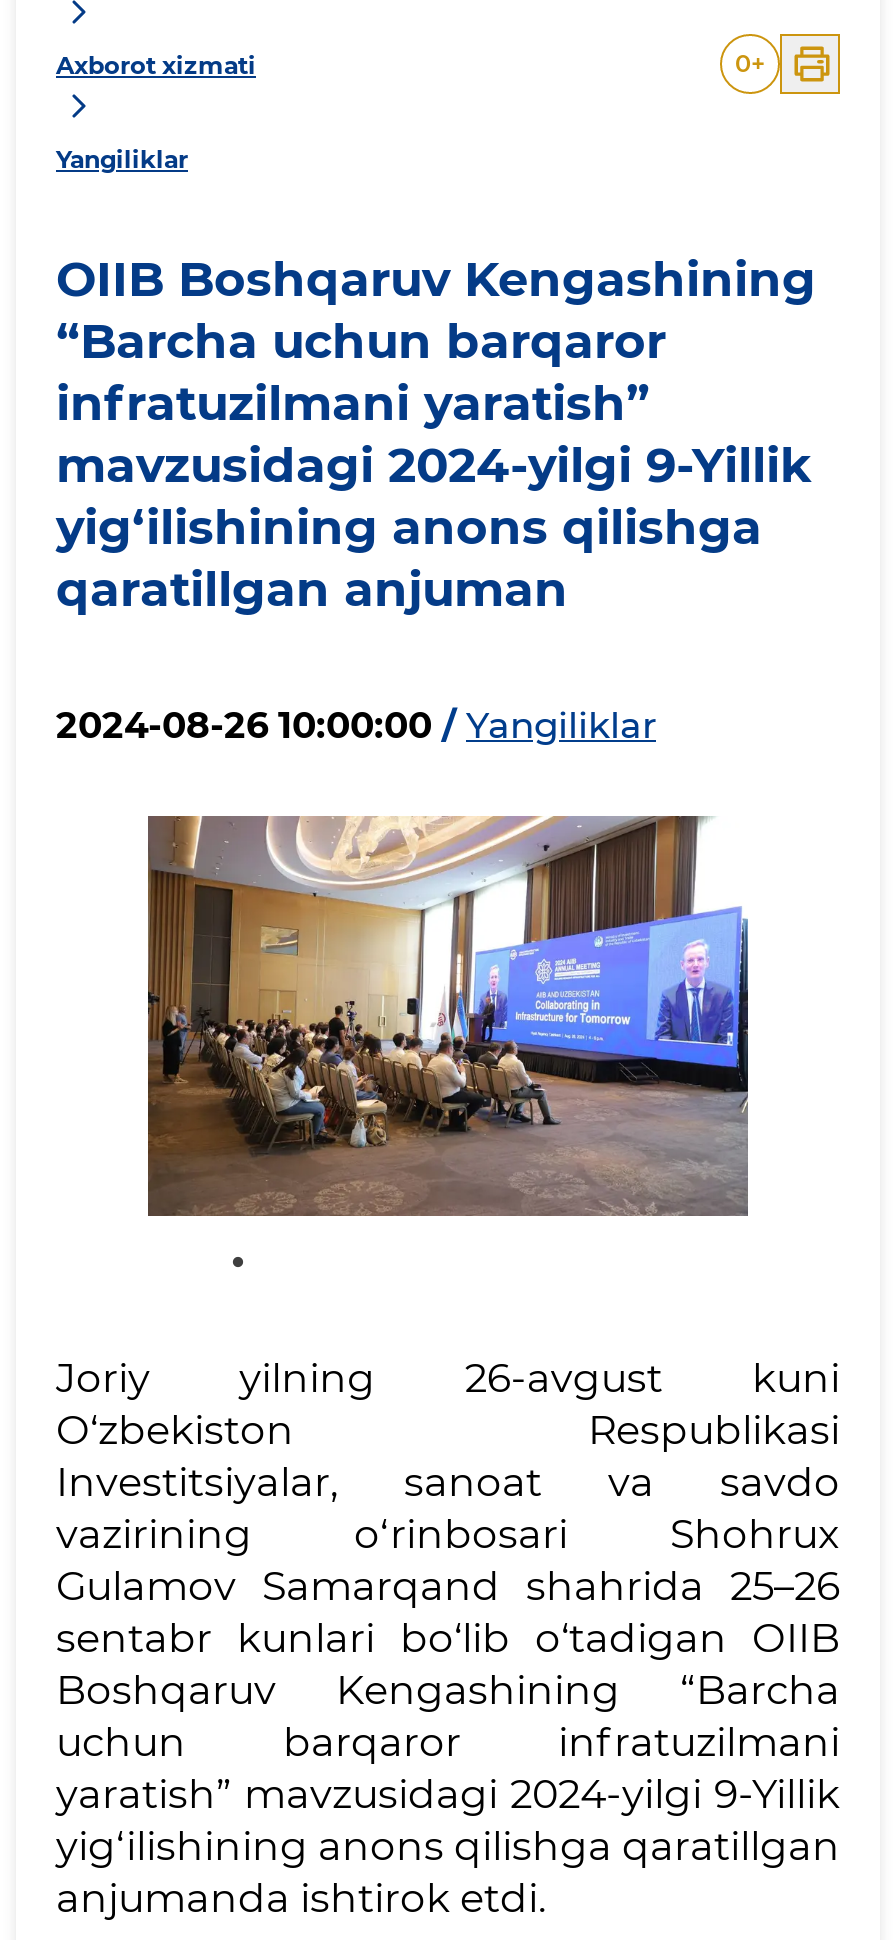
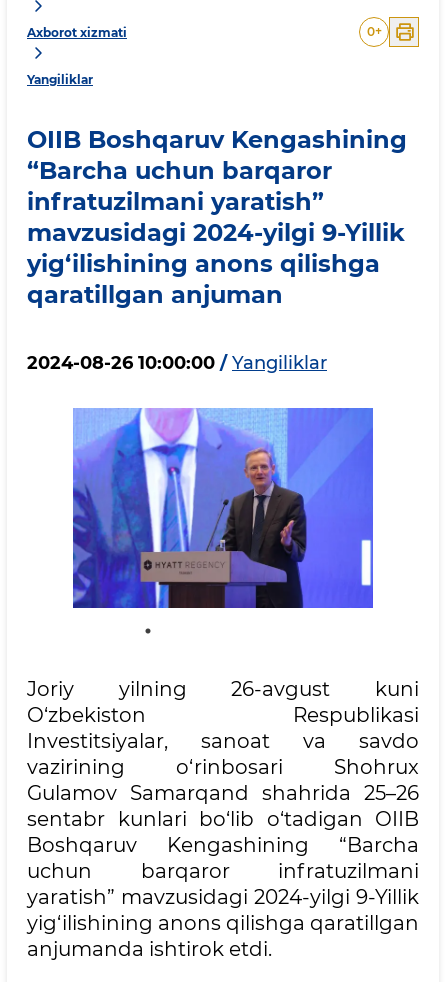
[146,814,750,1218] [image] -> [72,407,374,609] [image]

